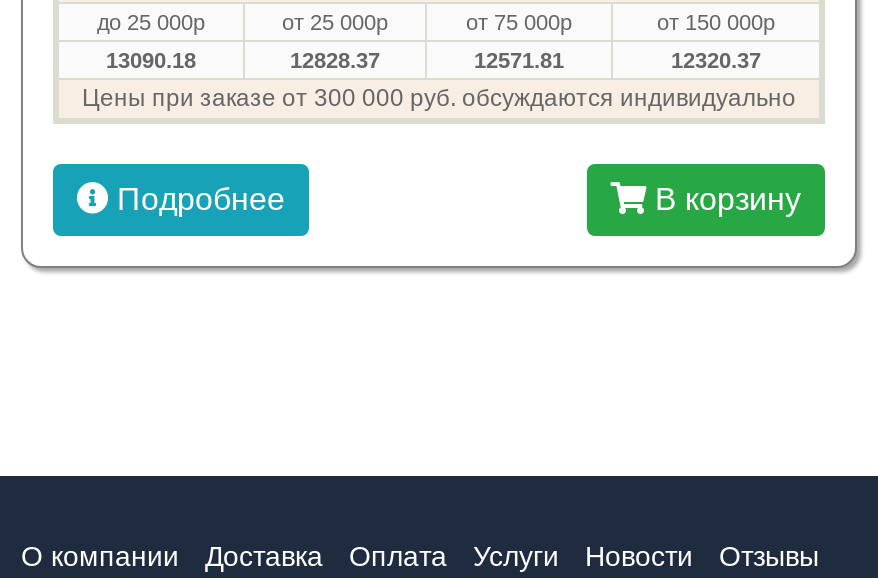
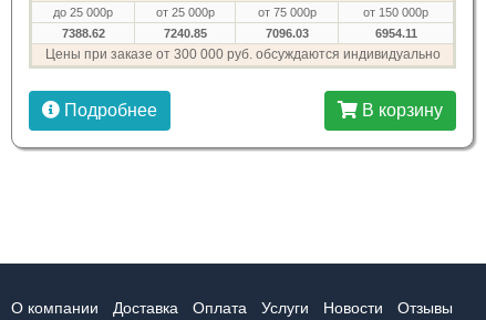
[106,48,196,72] 13090.18 -> [61,27,105,40] 7388.62
[290,48,380,72] 12828.37 -> [163,27,206,40] 7240.85
[474,48,564,72] 12571.81 -> [265,27,308,40] 7096.03
[671,48,761,72] 12320.37 -> [375,27,417,40] 6954.11

